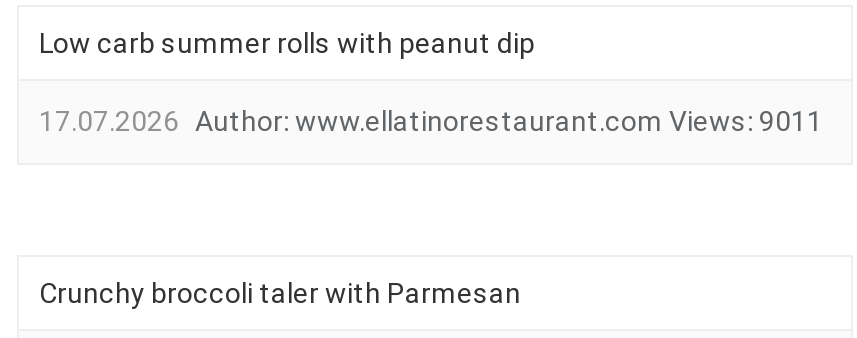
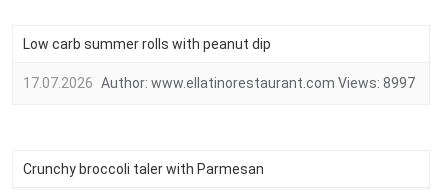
[39,105,823,137] 17.07.2026 Author: www.ellatinorestaurant.com Views: 9011 -> [23,75,415,91] 17.07.2026 Author: www.ellatinorestaurant.com Views: 8997

